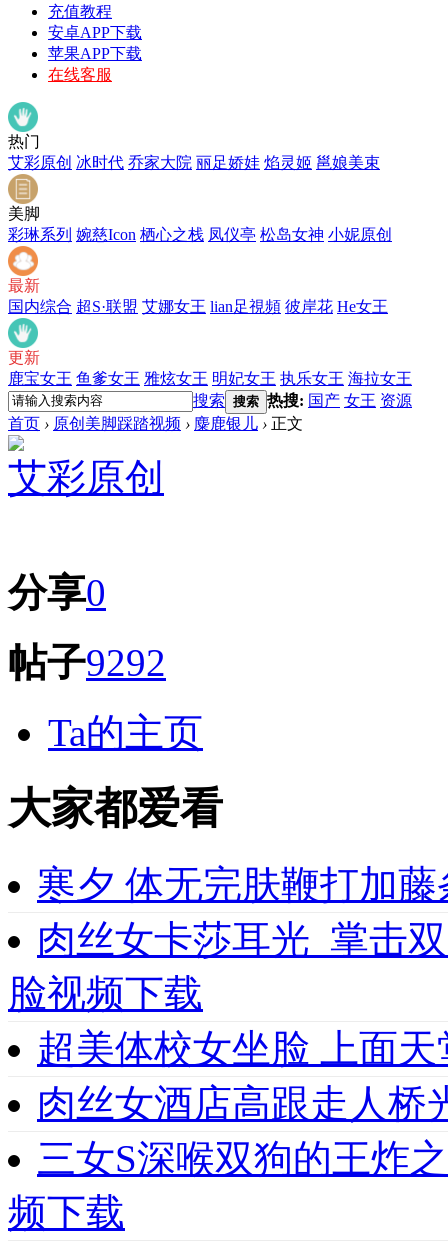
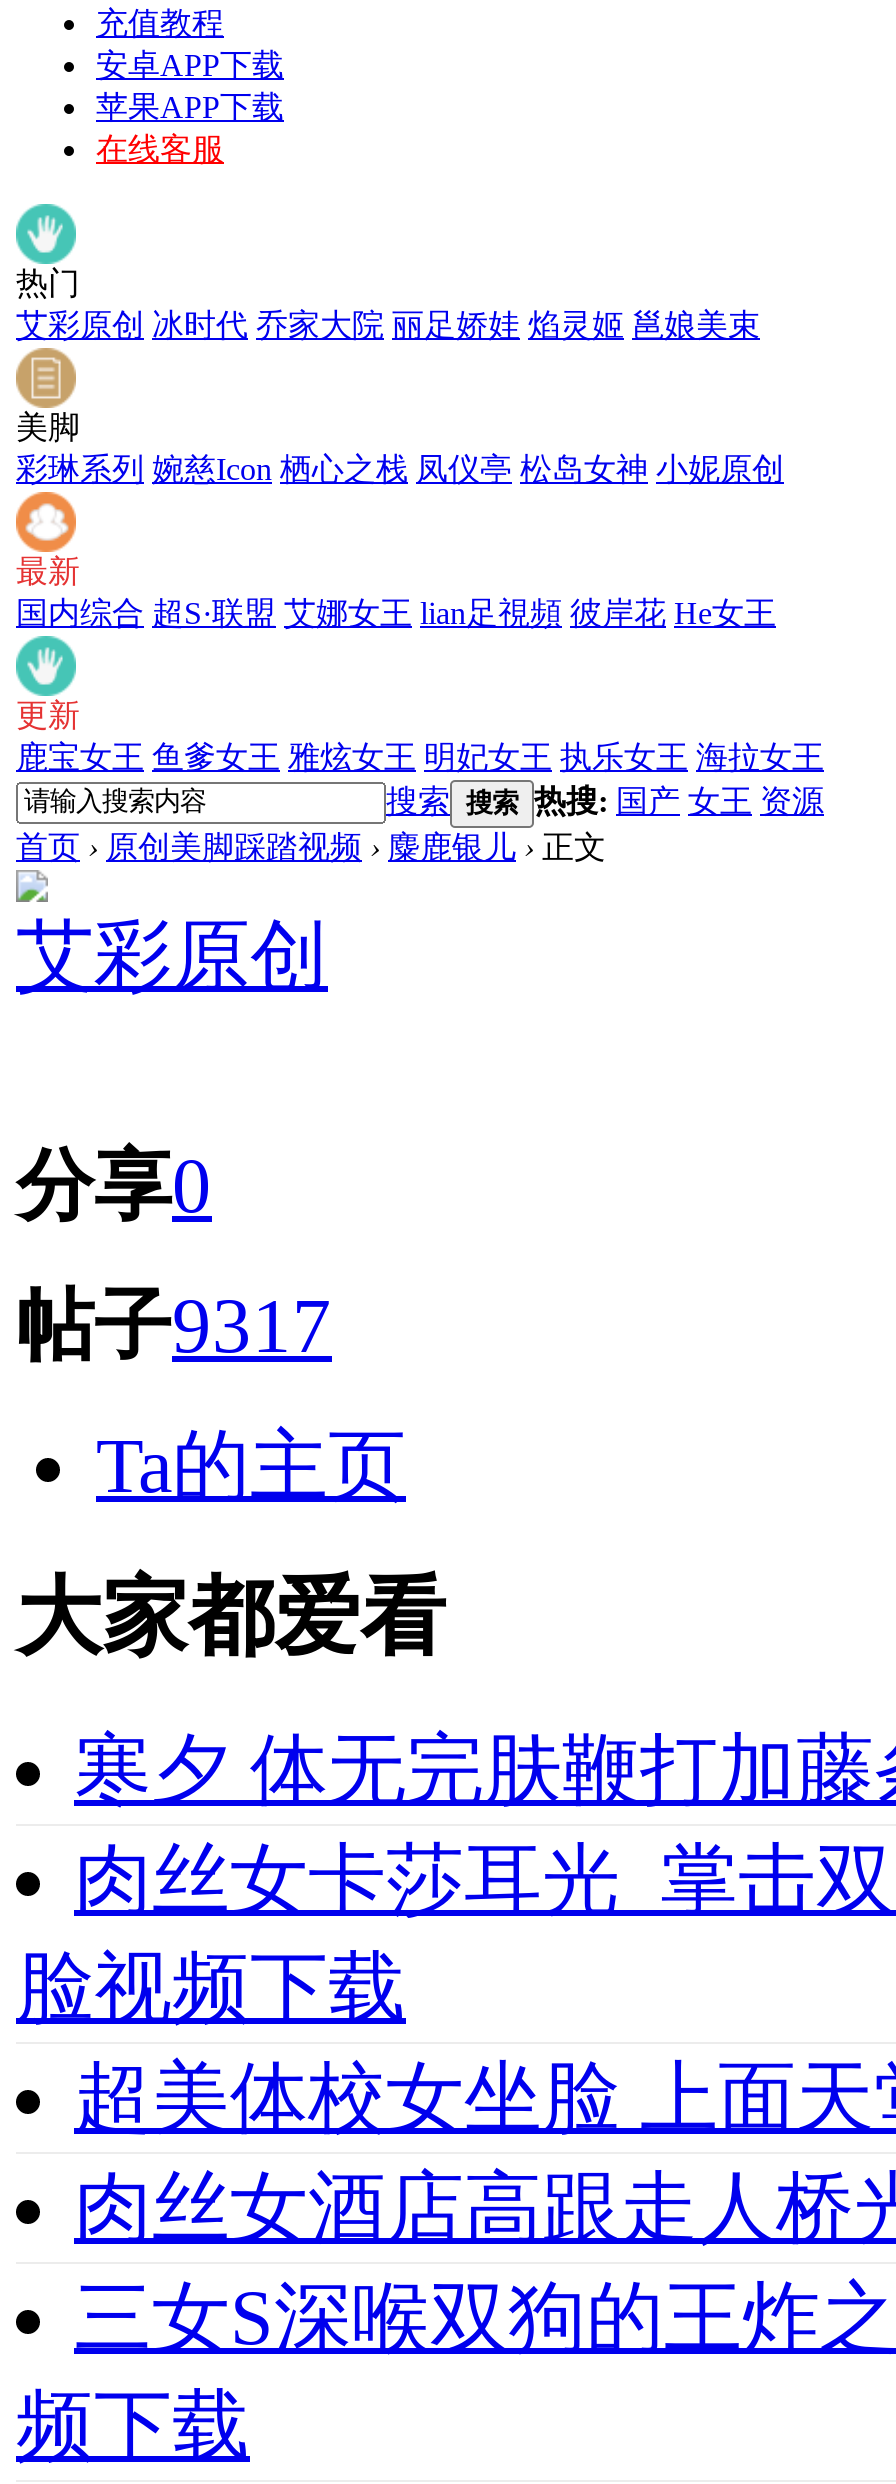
[8,641,166,684] 帖子9292 -> [16,1282,332,1368] 帖子9317

